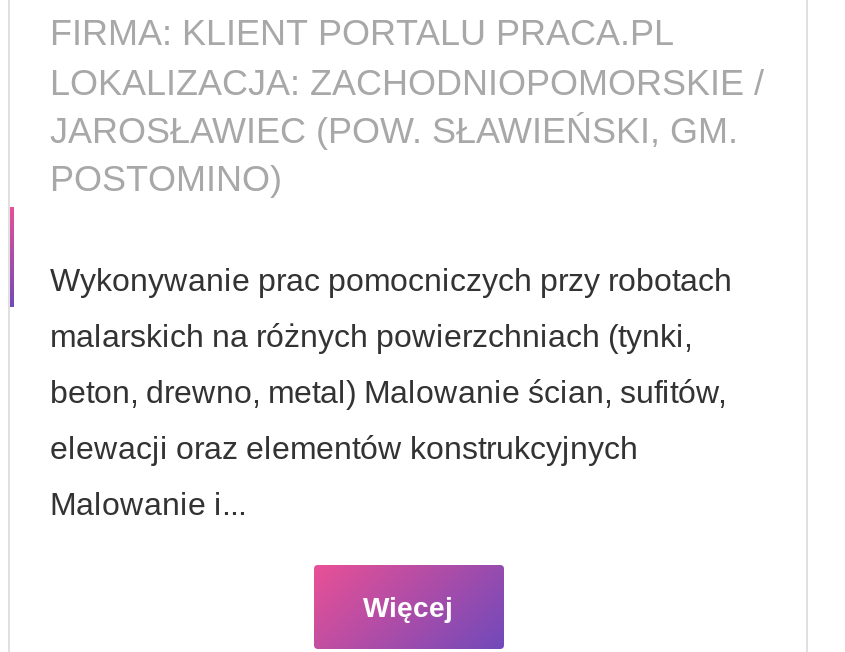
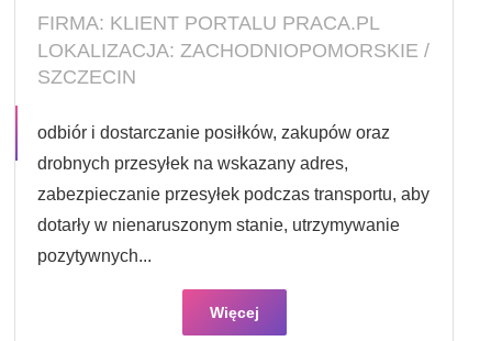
[50,111,738,199] JAROSŁAWIEC (POW. SŁAWIEŃSKI, GM. | POSTOMINO) -> [37,66,136,88] SZCZECIN
[50,263,732,297] Wykonywanie prac pomocniczych przy robotach -> [37,123,390,142] odbiór i dostarczanie posiłków, zakupów oraz
[50,319,692,353] malarskich na różnych powierzchniach (tynki, -> [37,154,348,173] drobnych przesyłek na wskazany adres,
[50,375,726,409] beton, drewno, metal) Malowanie ścian, sufitów, -> [37,185,429,204] zabezpieczanie przesyłek podczas transportu, aby
[50,431,638,465] elewacji oraz elementów konstrukcyjnych -> [37,216,400,234] dotarły w nienaruszonym stanie, utrzymywanie
[50,487,246,521] Malowanie i... -> [37,246,152,265] pozytywnych...

